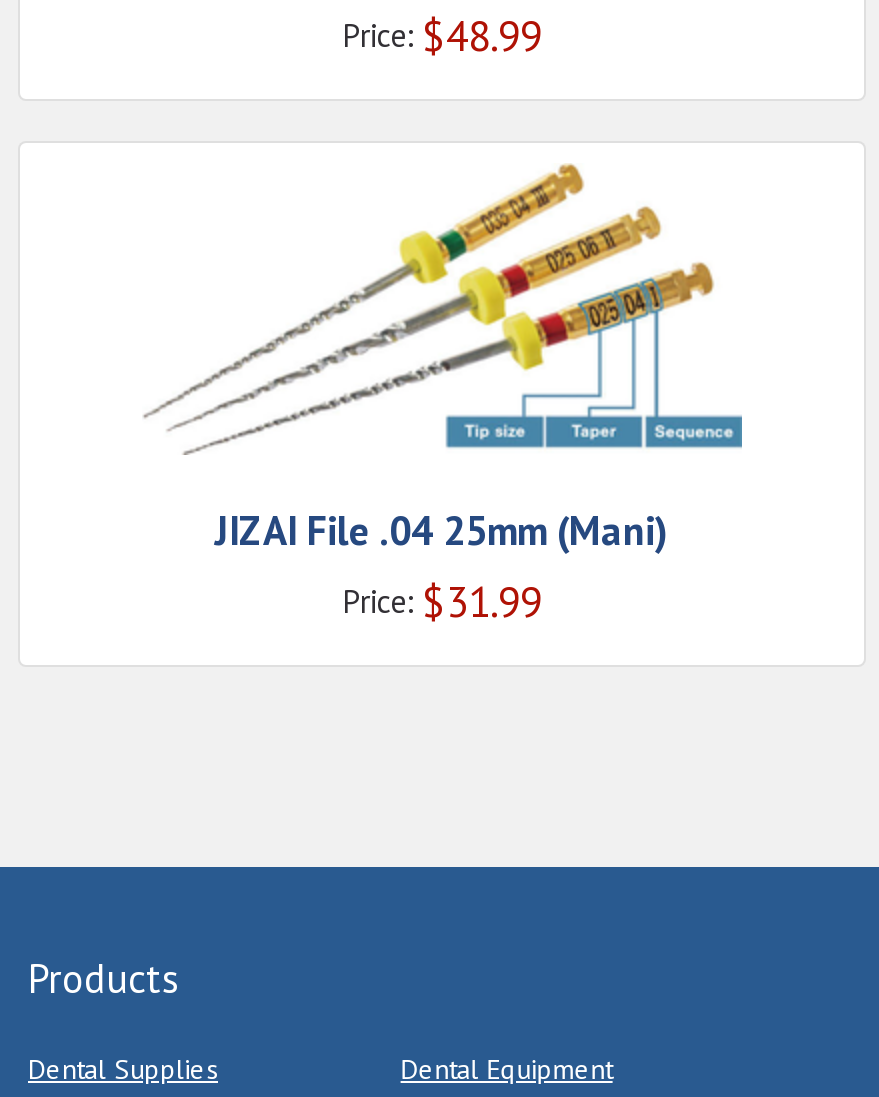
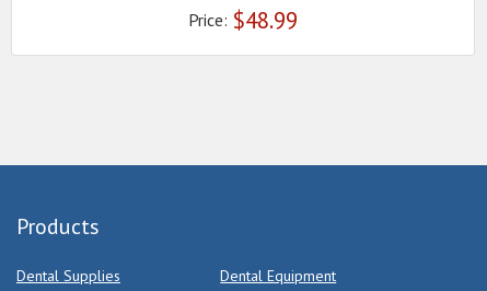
[144,163,744,629] [image] | JIZAI File .04 25mm (Mani) | Price: $31.99 -> none

